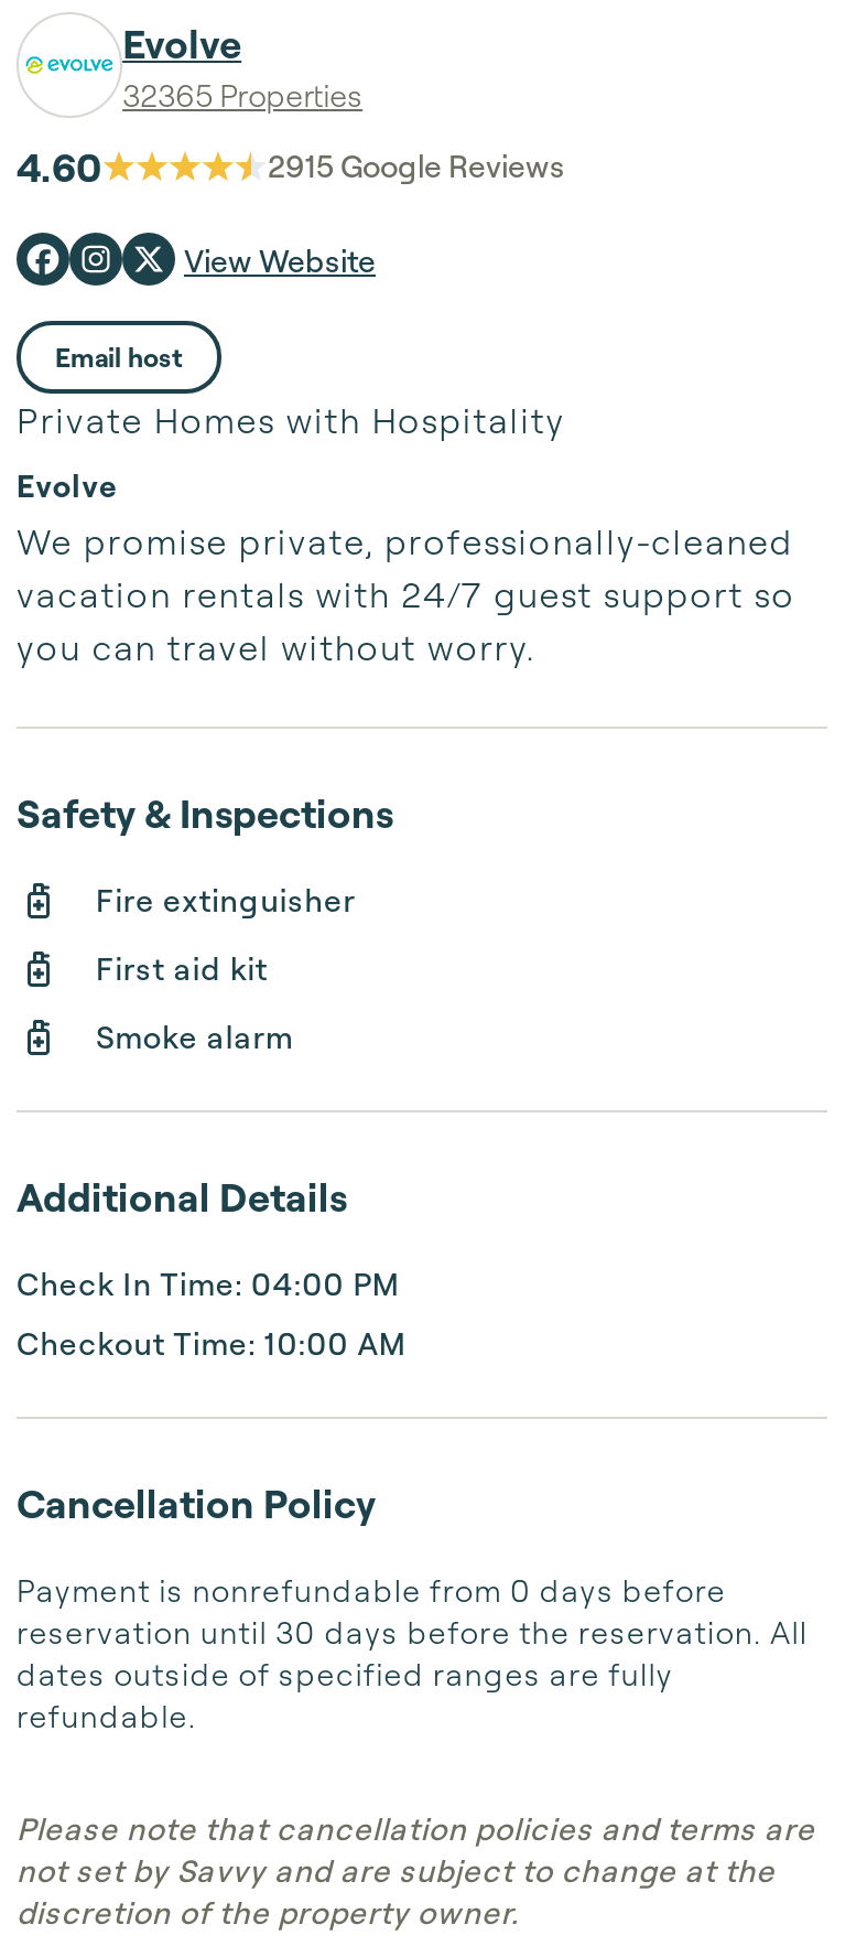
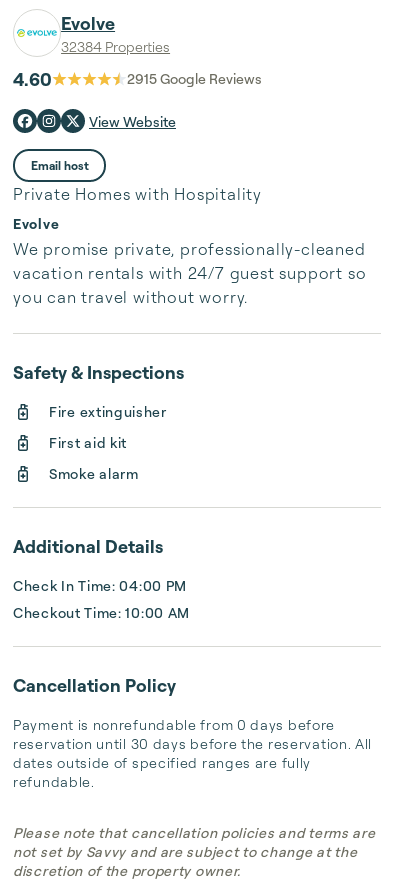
[123,76,363,114] 32365 Properties -> [61,38,170,55] 32384 Properties

